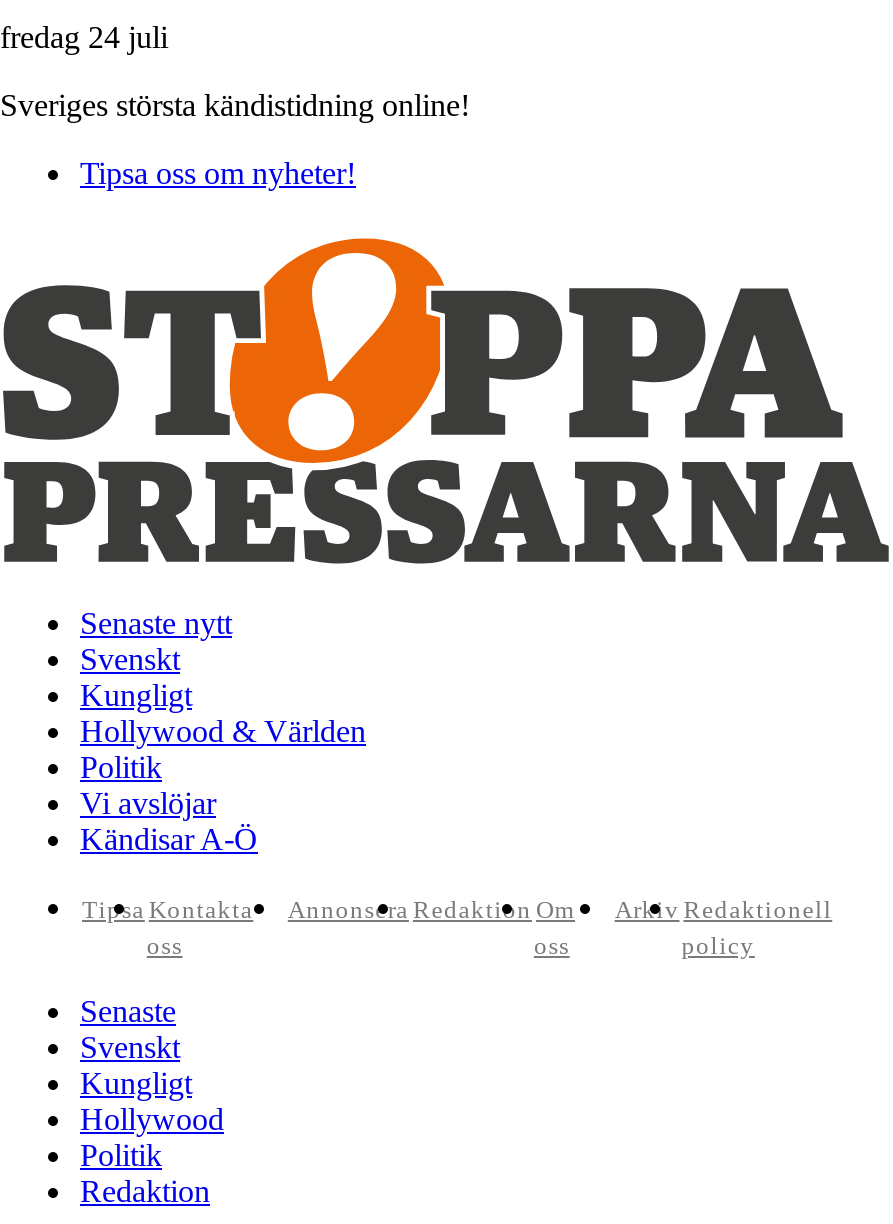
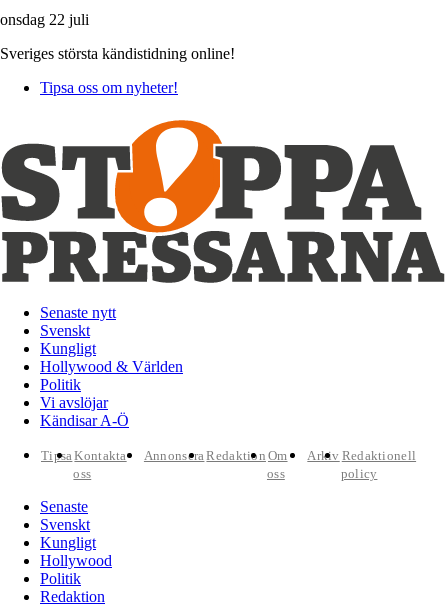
[0,20,168,54] fredag 24 juli -> [0,11,89,28] onsdag 22 juli

